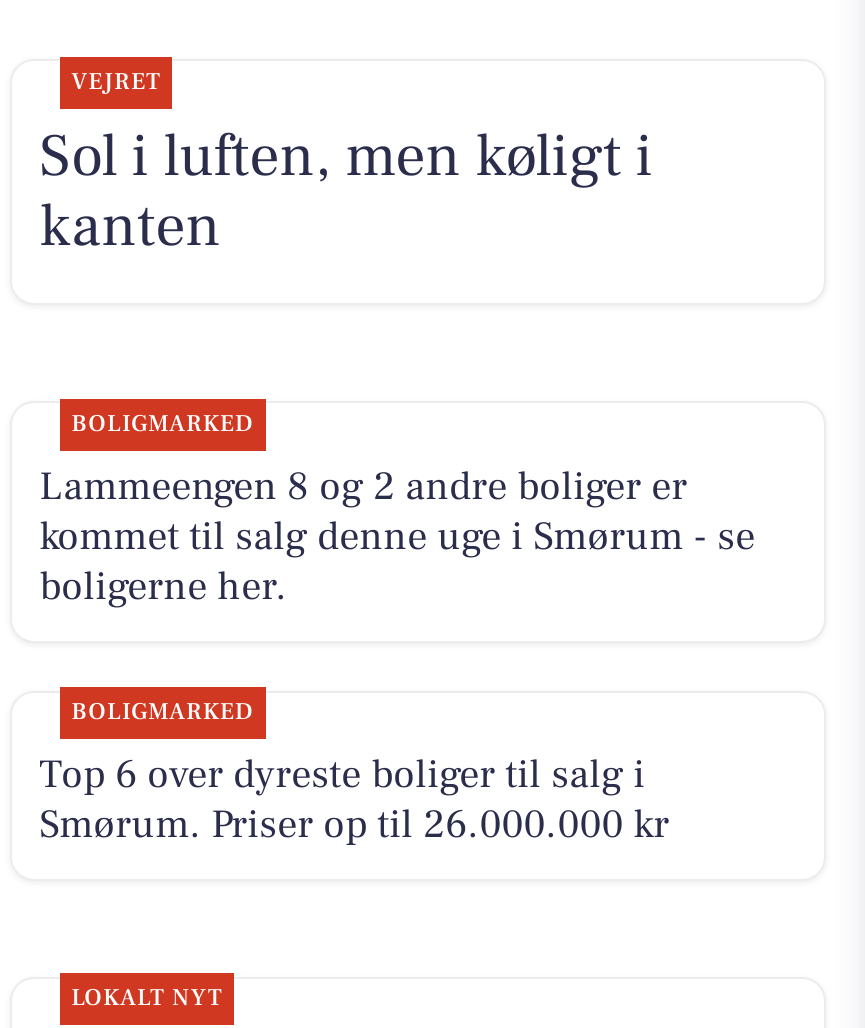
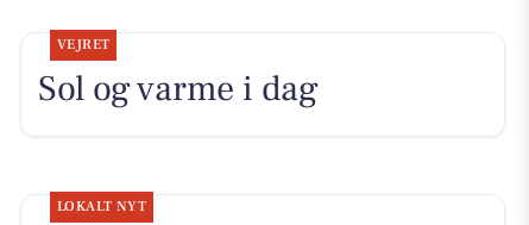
[39,117,755,851] Sol i luften, men køligt i | kanten | BOLIGMARKED | Lammeengen 8 og 2 andre boliger er | kommet til salg denne uge i Smørum - se | boligerne her. | BOLIGMARKED | Top 6 over dyreste boliger til salg i | Smørum. Priser op til 26.000.000 kr -> [38,66,318,112] Sol og varme i dag

